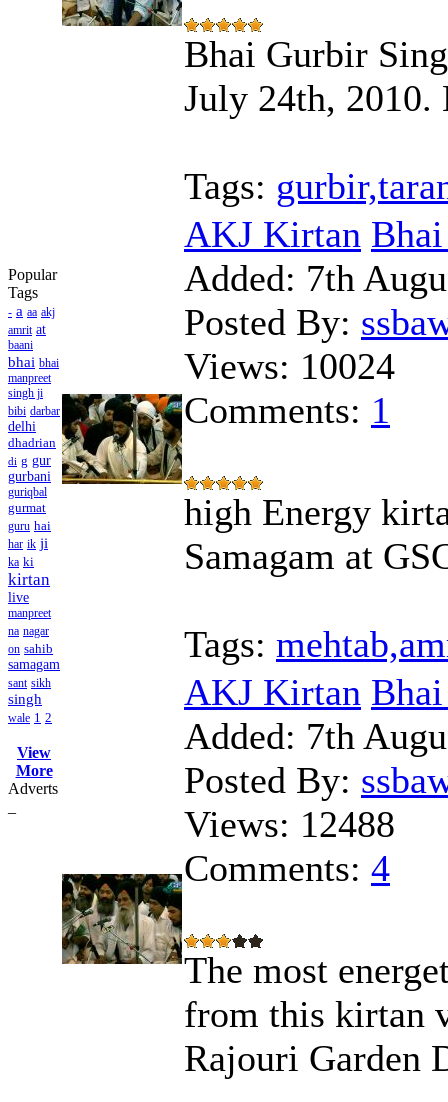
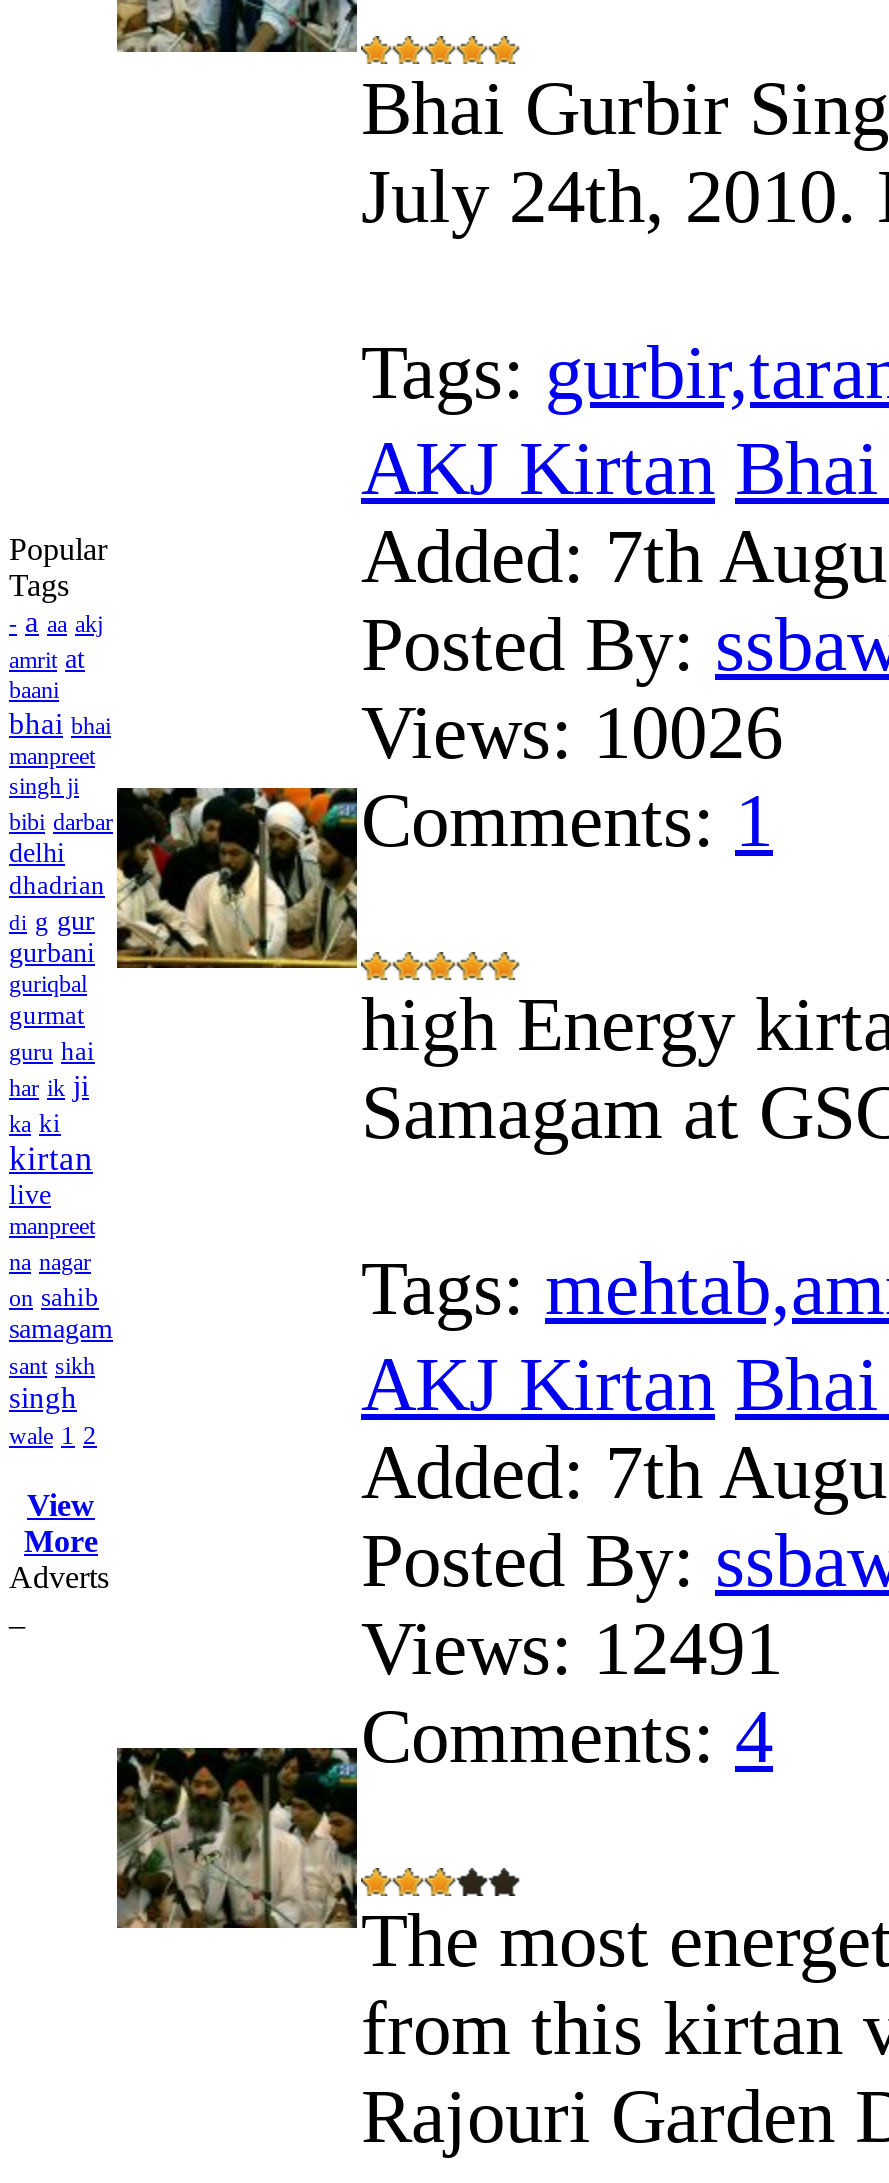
[184,345,395,387] Views: 10024 -> [361,689,783,773] Views: 10026
[184,803,395,845] Views: 12488 -> [361,1605,783,1689] Views: 12491

